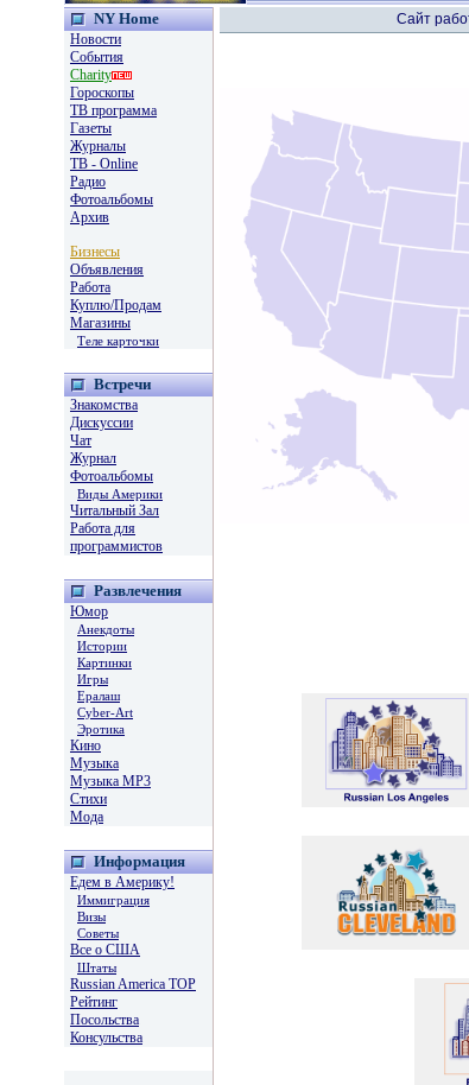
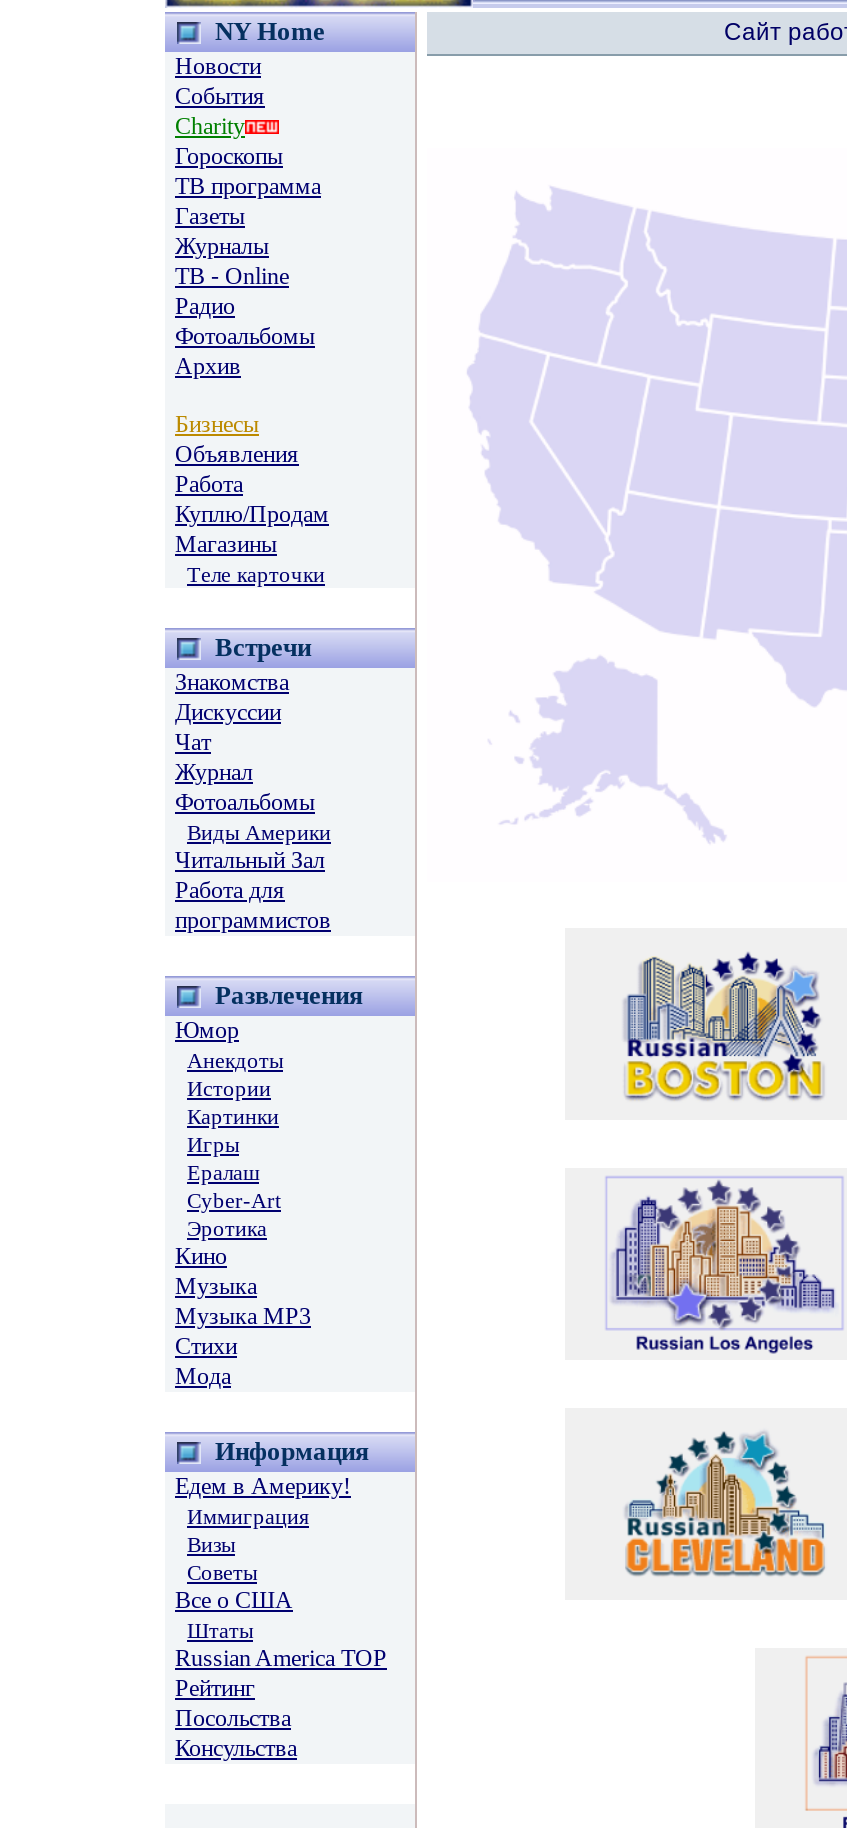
none -> [619,948,827,1104] [image]

